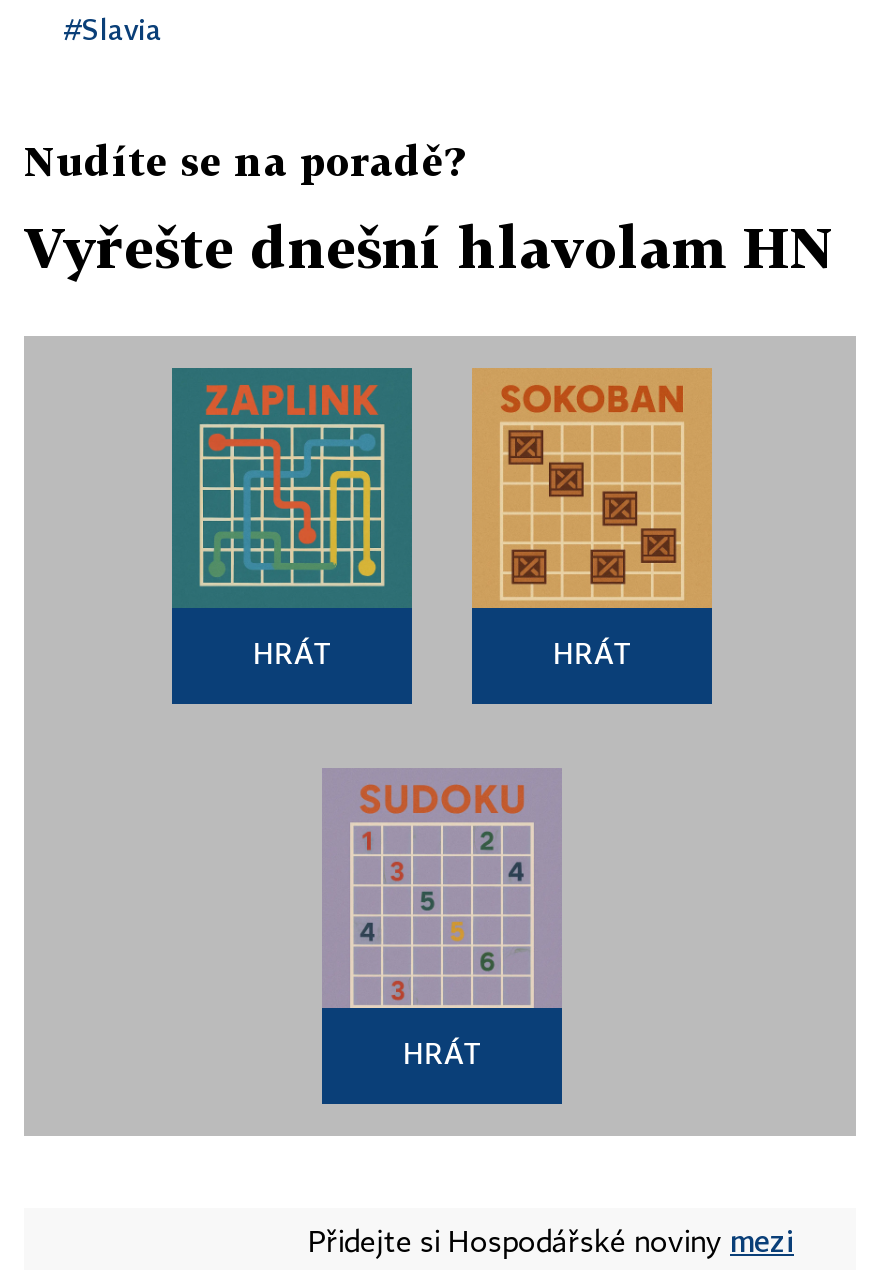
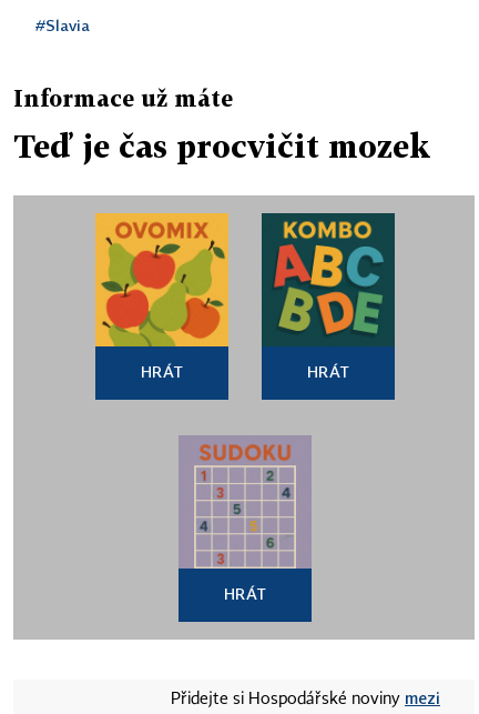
[24,136,464,184] Nudíte se na poradě? -> [13,84,233,111] Informace už máte
[24,214,834,280] Vyřešte dnešní hlavolam HN -> [13,128,430,164] Teď je čas procvičit mozek
[170,366,414,608] [image] -> [94,212,230,348] [image]
[472,368,712,610] [image] -> [261,212,396,346] [image]

